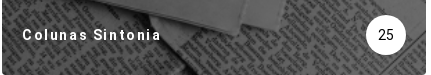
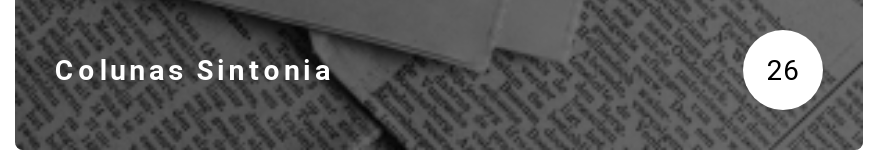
[378,26,394,42] 25 -> [767,53,799,85] 26

